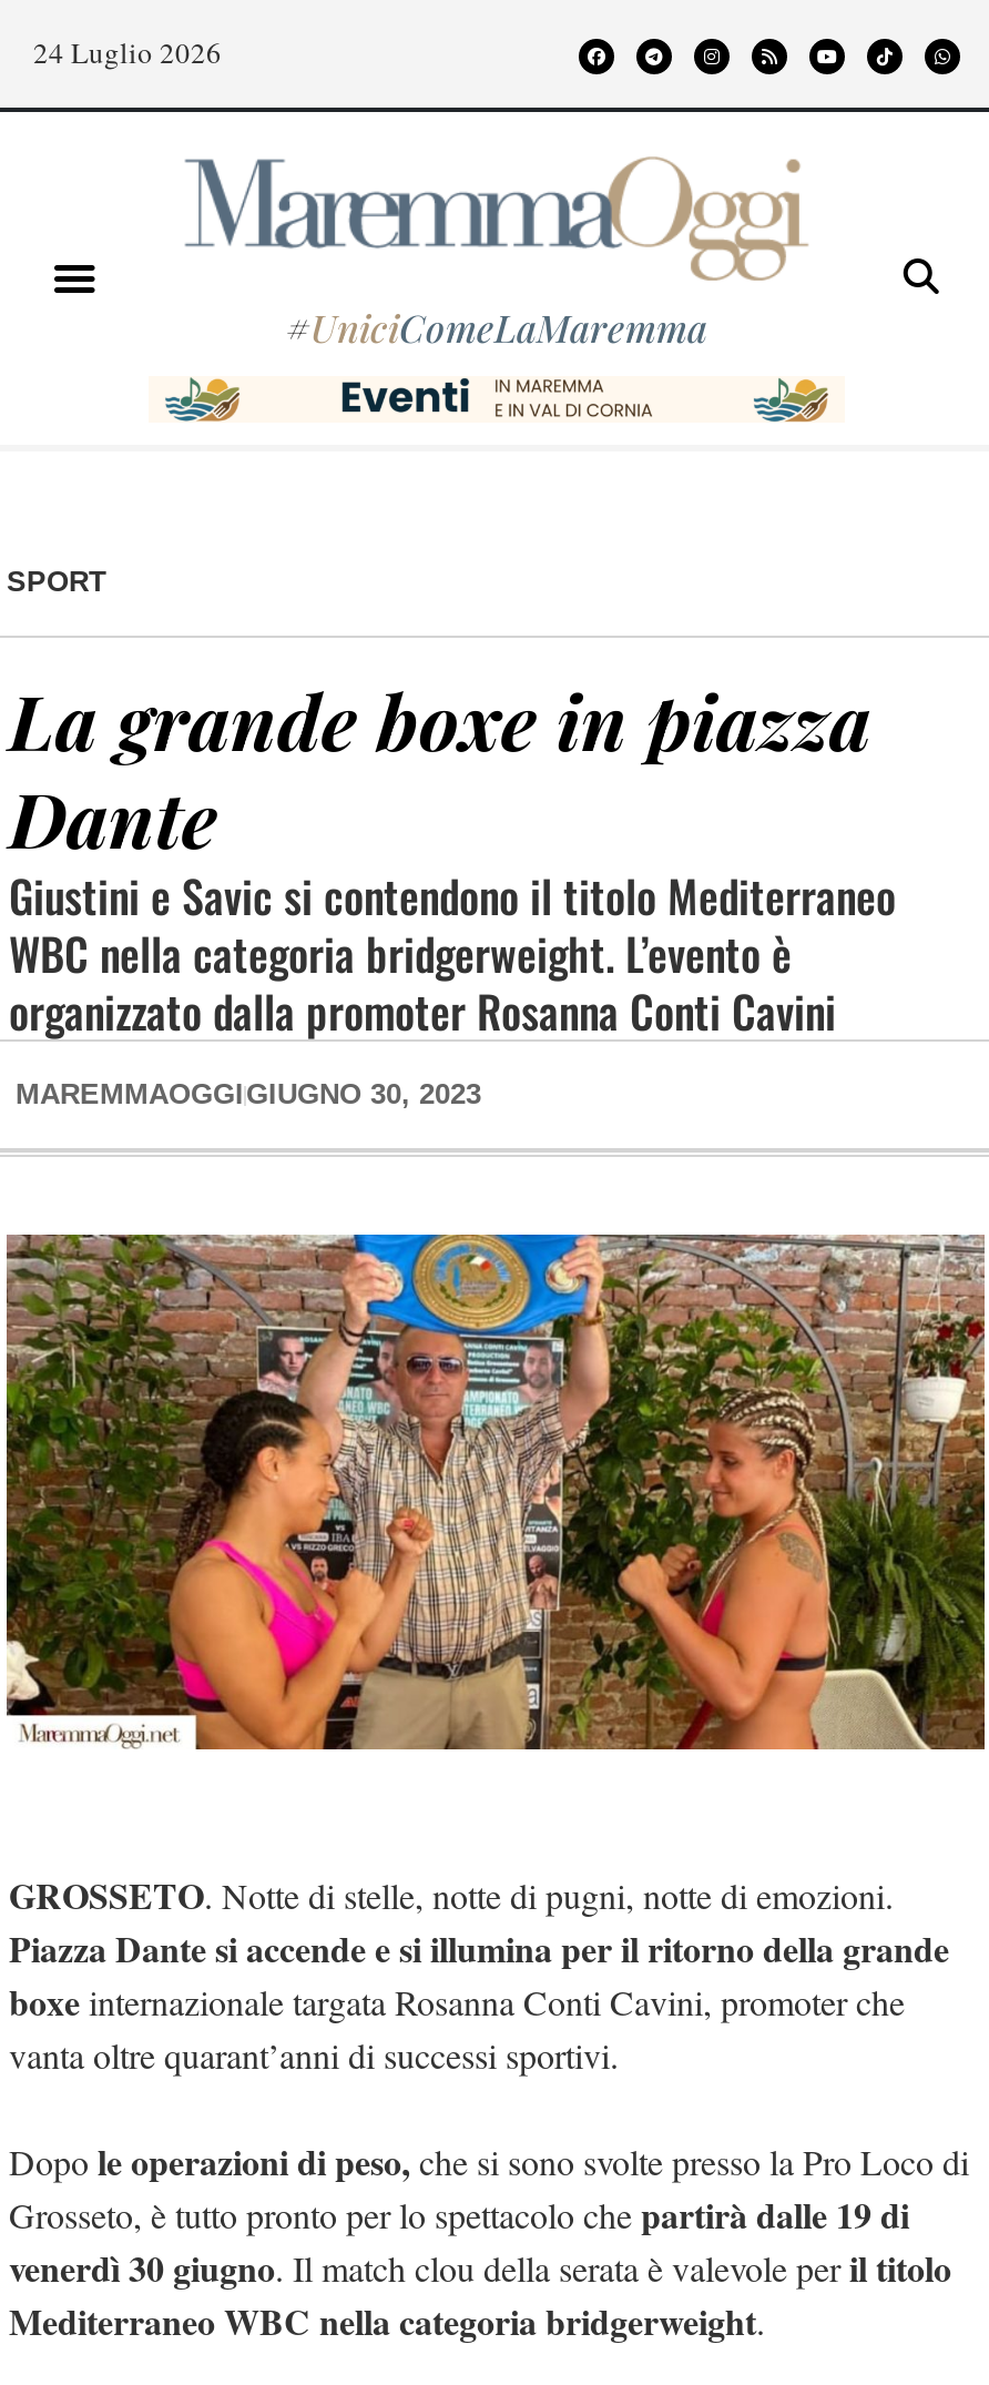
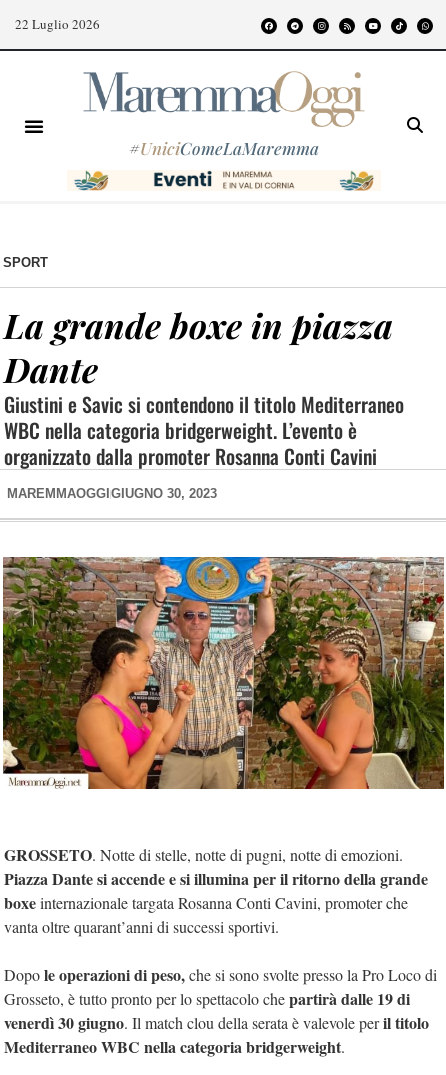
[33,31,222,71] 24 Luglio 2026 -> [15,14,100,32] 22 Luglio 2026

